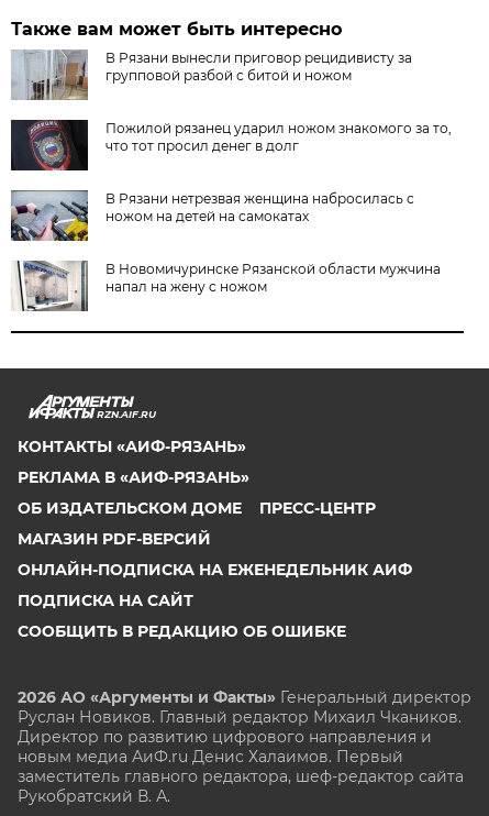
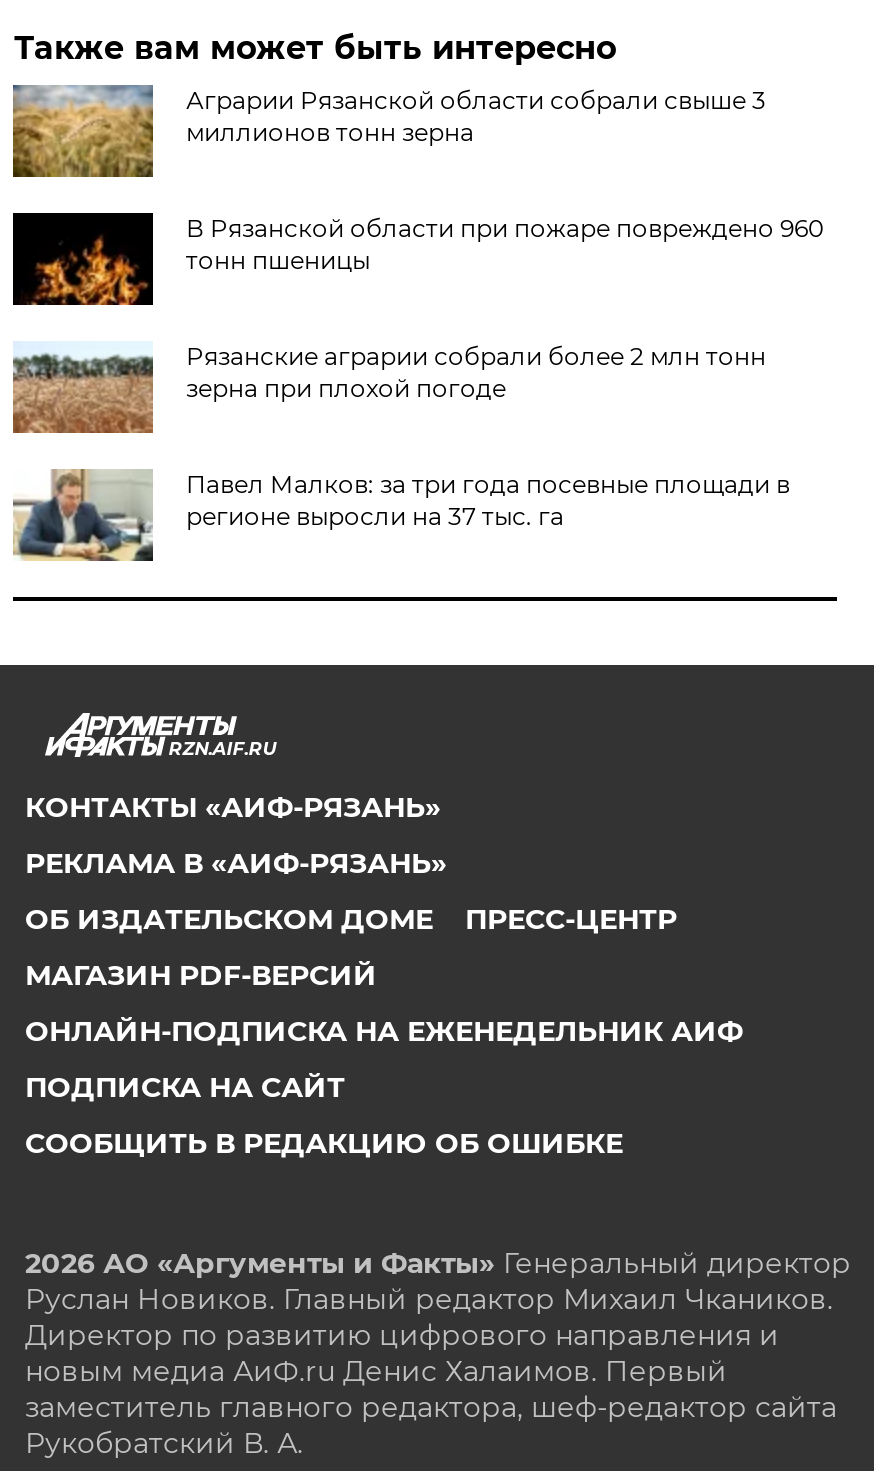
[11,49,413,101] [image] | В Рязани вынесли приговор рецидивисту за | групповой разбой с битой и ножом -> [11,85,766,179] [image] | Аграрии Рязанской области собрали свыше 3 | миллионов тонн зерна
[11,119,452,172] [image] | Пожилой рязанец ударил ножом знакомого за то, | что тот просил денег в долг -> [13,211,824,307] [image] | В Рязанской области при пожаре повреждено 960 | тонн пшеницы
[10,189,415,242] [image] | В Рязани нетрезвая женщина набросилась с | ножом на детей на самокатах -> [11,341,766,435] [image] | Рязанские аграрии собрали более 2 млн тонн | зерна при плохой погоде
[12,260,441,312] [image] | В Новомичуринске Рязанской области мужчина | напал на жену с ножом -> [13,469,790,561] [image] | Павел Малков: за три года посевные площади в | регионе выросли на 37 тыс. га

